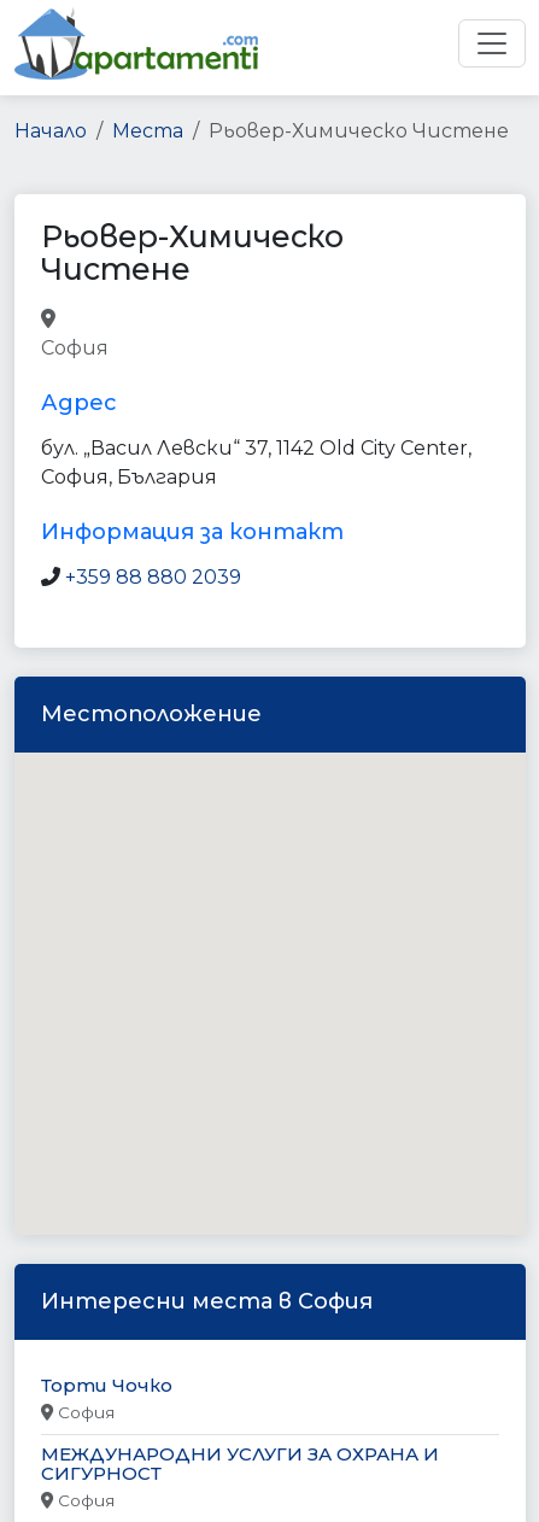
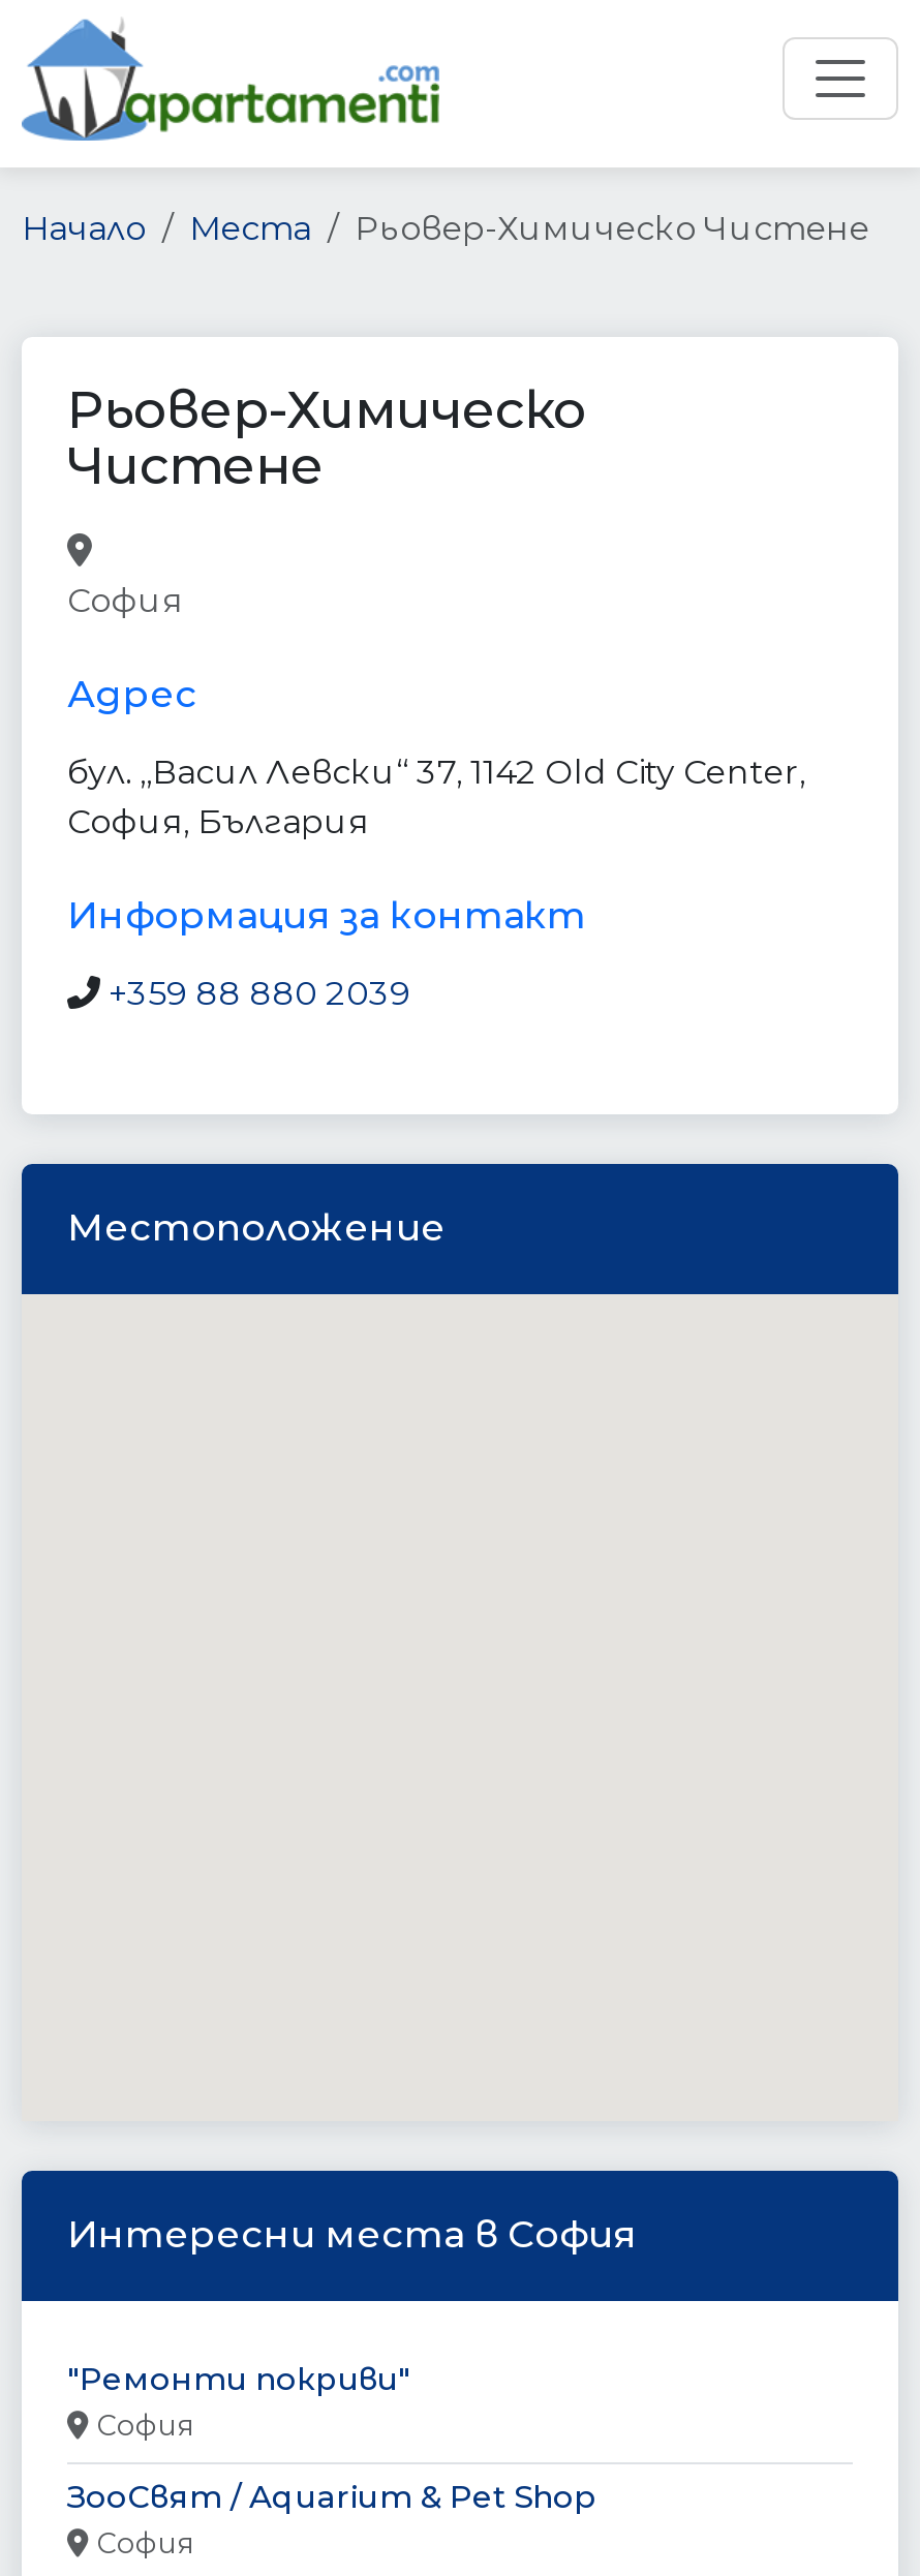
[41,1374,172,1397] Торти Чочко -> [67,2359,410,2398] "Ремонти покриви"
[41,1442,439,1485] МЕЖДУНАРОДНИ УСЛУГИ ЗА ОХРАНА И | СИГУРНОСТ -> [67,2477,596,2516] ЗооСвят / Aquarium & Pet Shop

